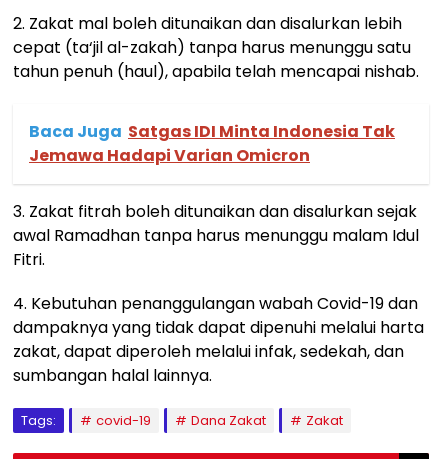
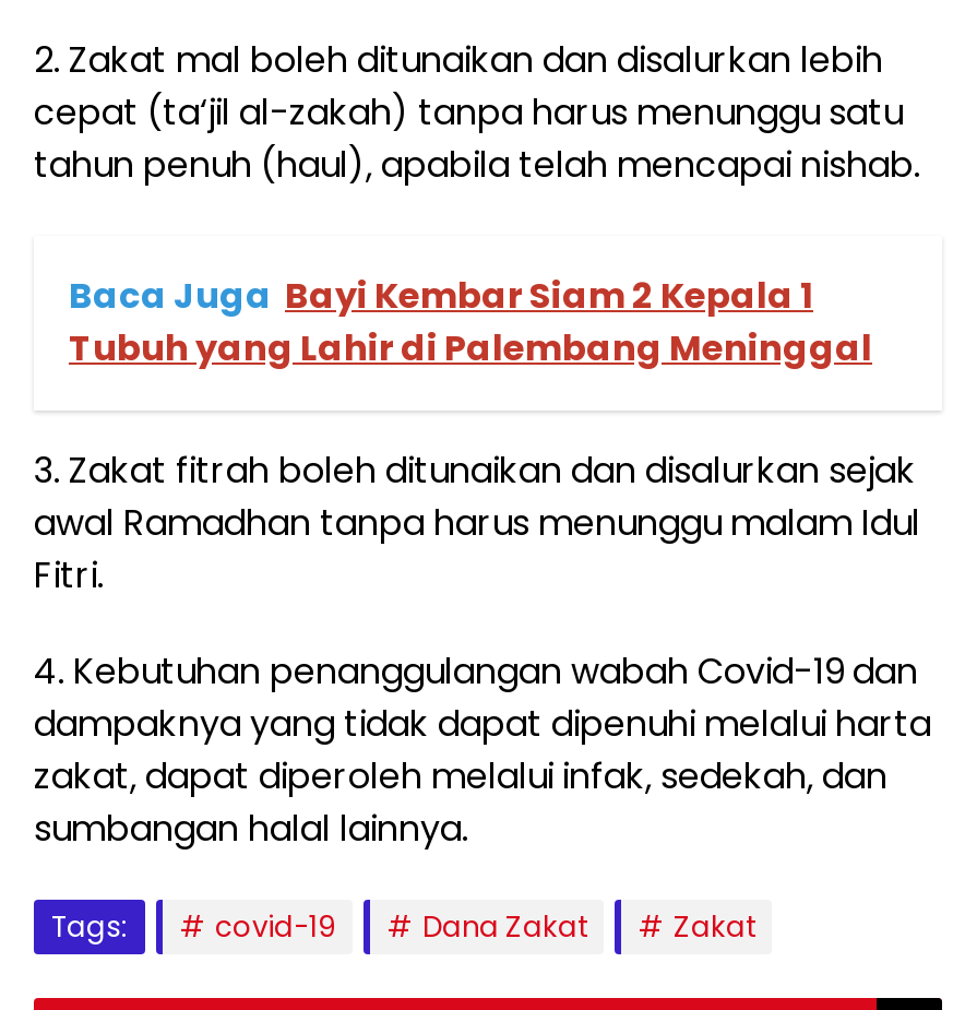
[29,120,395,167] Baca Juga Satgas IDI Minta Indonesia Tak | Jemawa Hadapi Varian Omicron -> [69,271,872,374] Baca Juga Bayi Kembar Siam 2 Kepala 1 | Tubuh yang Lahir di Palembang Meninggal

